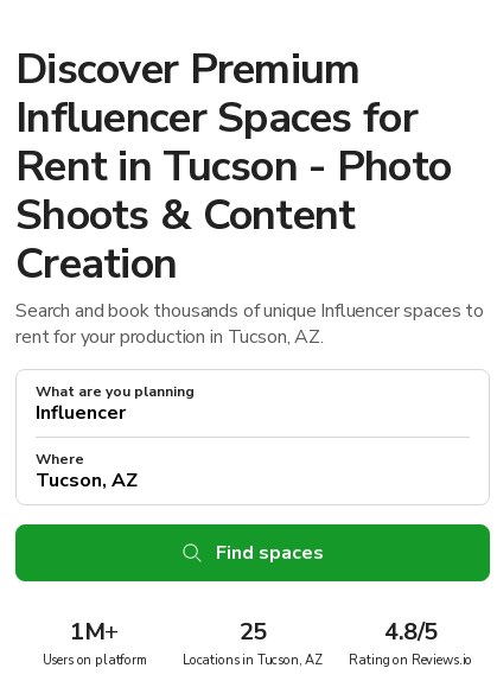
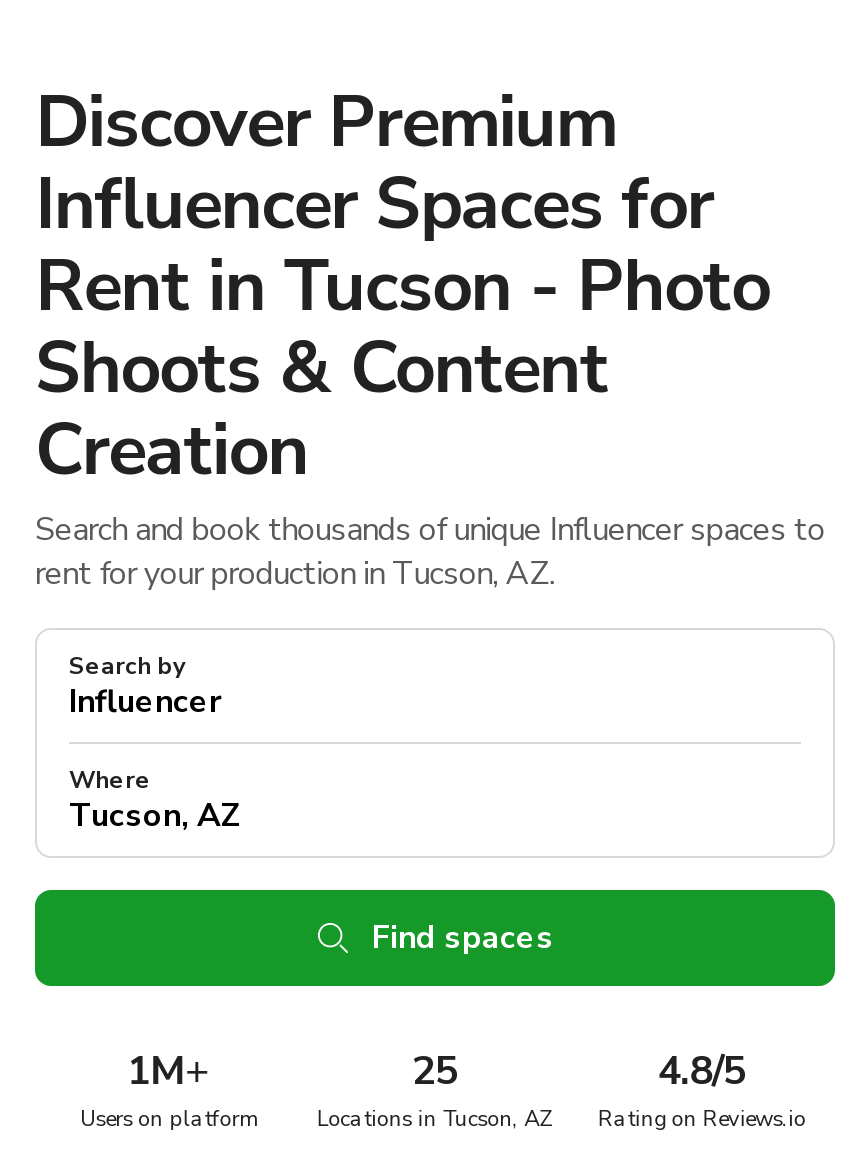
[36,382,195,401] What are you planning -> [69,649,185,681] Search by

